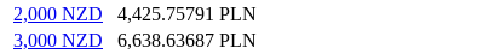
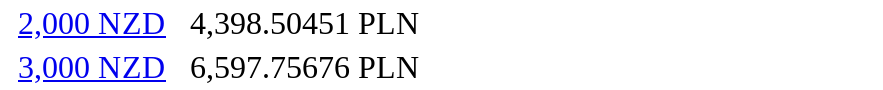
[13,4,257,25] 2,000 NZD 4,425.75791 PLN -> [18,7,420,41] 2,000 NZD 4,398.50451 PLN
[13,31,257,51] 3,000 NZD 6,638.63687 PLN -> [18,51,420,85] 3,000 NZD 6,597.75676 PLN

